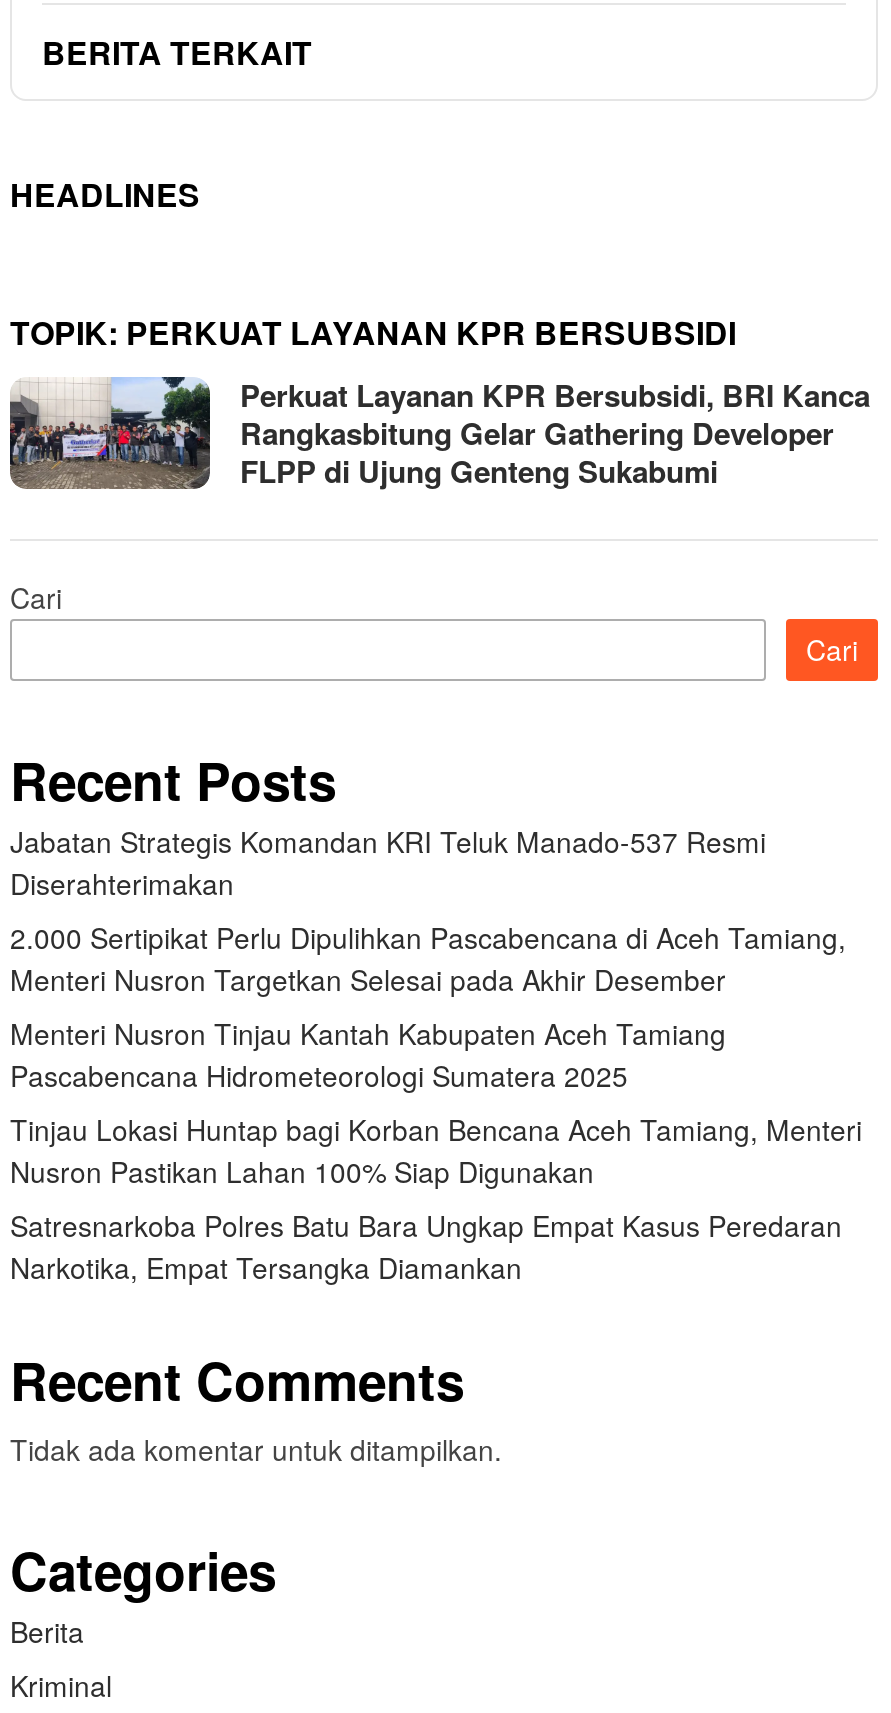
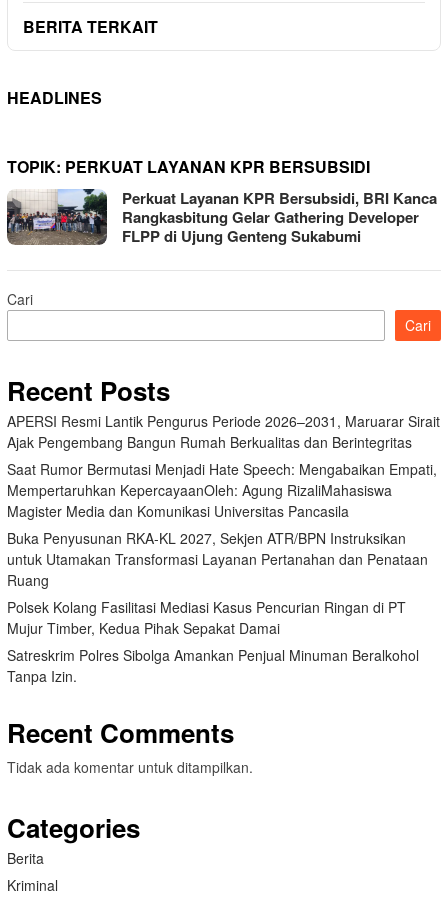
[10,821,862,1287] Jabatan Strategis Komandan KRI Teluk Manado-537 Resmi | Diserahterimakan | 2.000 Sertipikat Perlu Dipulihkan Pascabencana di Aceh Tamiang, | Menteri Nusron Targetkan Selesai pada Akhir Desember | Menteri Nusron Tinjau Kantah Kabupaten Aceh Tamiang | Pascabencana Hidrometeorologi Sumatera 2025 | Tinjau Lokasi Huntap bagi Korban Bencana Aceh Tamiang, Menteri | Nusron Pastikan Lahan 100% Siap Digunakan | Satresnarkoba Polres Batu Bara Ungkap Empat Kasus Peredaran | Narkotika, Empat Tersangka Diamankan -> [7,411,440,686] APERSI Resmi Lantik Pengurus Periode 2026–2031, Maruarar Sirait | Ajak Pengembang Bangun Rumah Berkualitas dan Berintegritas | Saat Rumor Bermutasi Menjadi Hate Speech: Mengabaikan Empati, | Mempertaruhkan KepercayaanOleh: Agung RizaliMahasiswa | Magister Media dan Komunikasi Universitas Pancasila | Buka Penyusunan RKA-KL 2027, Sekjen ATR/BPN Instruksikan | untuk Utamakan Transformasi Layanan Pertanahan dan Penataan | Ruang | Polsek Kolang Fasilitasi Mediasi Kasus Pencurian Ringan di PT | Mujur Timber, Kedua Pihak Sepakat Damai | Satreskrim Polres Sibolga Amankan Penjual Minuman Beralkohol | Tanpa Izin.

